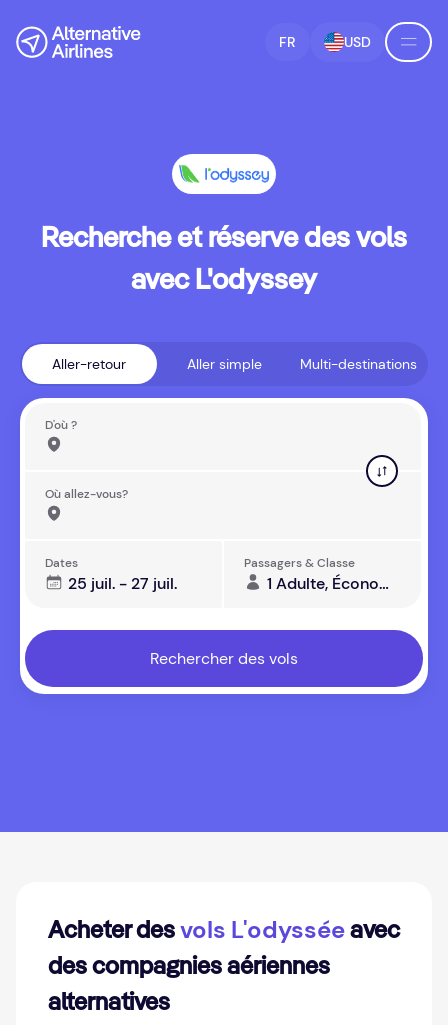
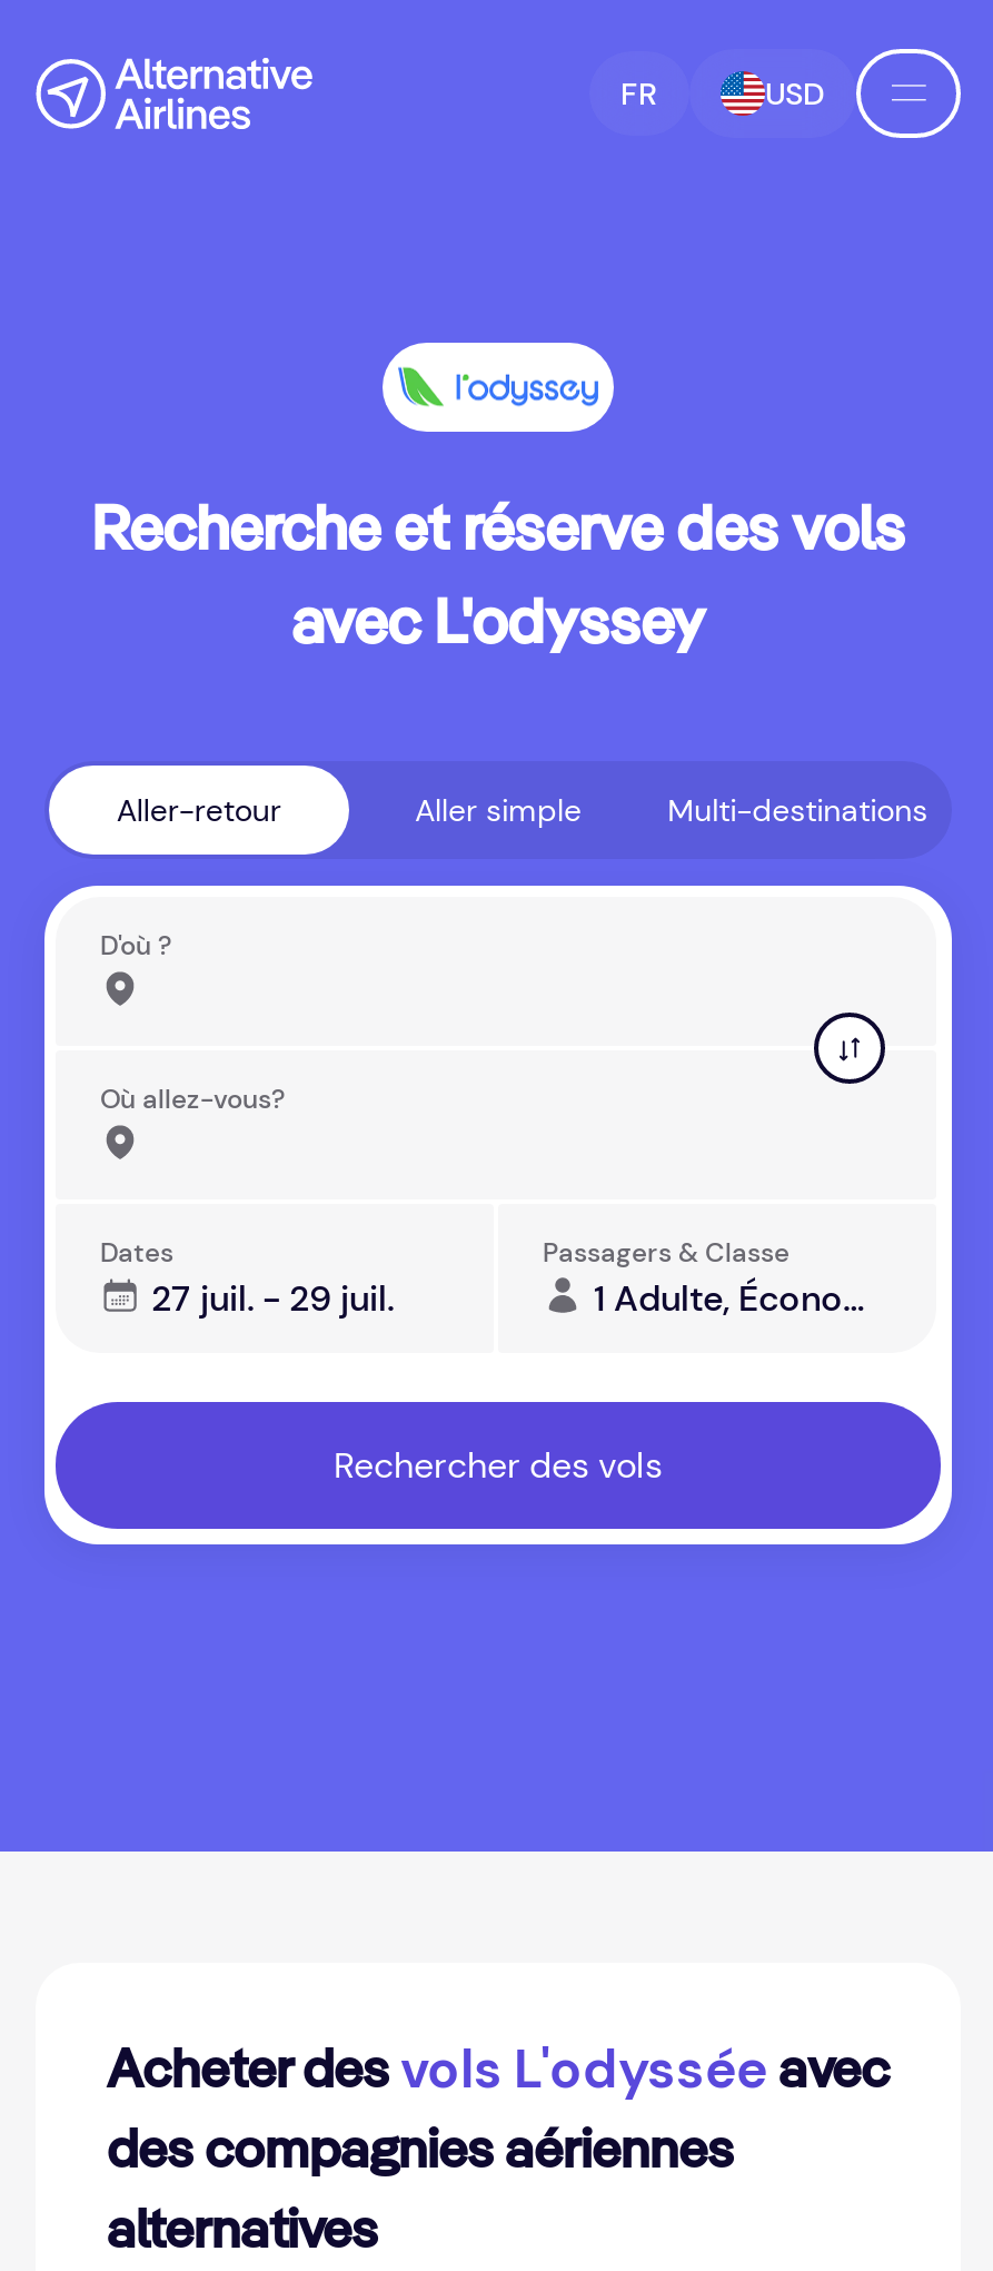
[68,573,177,594] 25 juil. - 27 juil. -> [151,1275,394,1322] 27 juil. - 29 juil.

